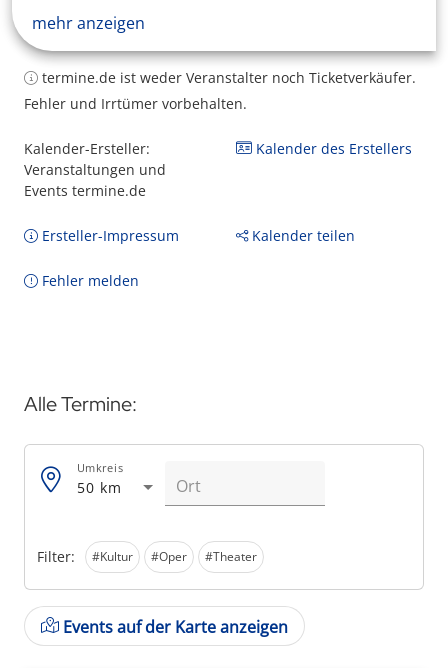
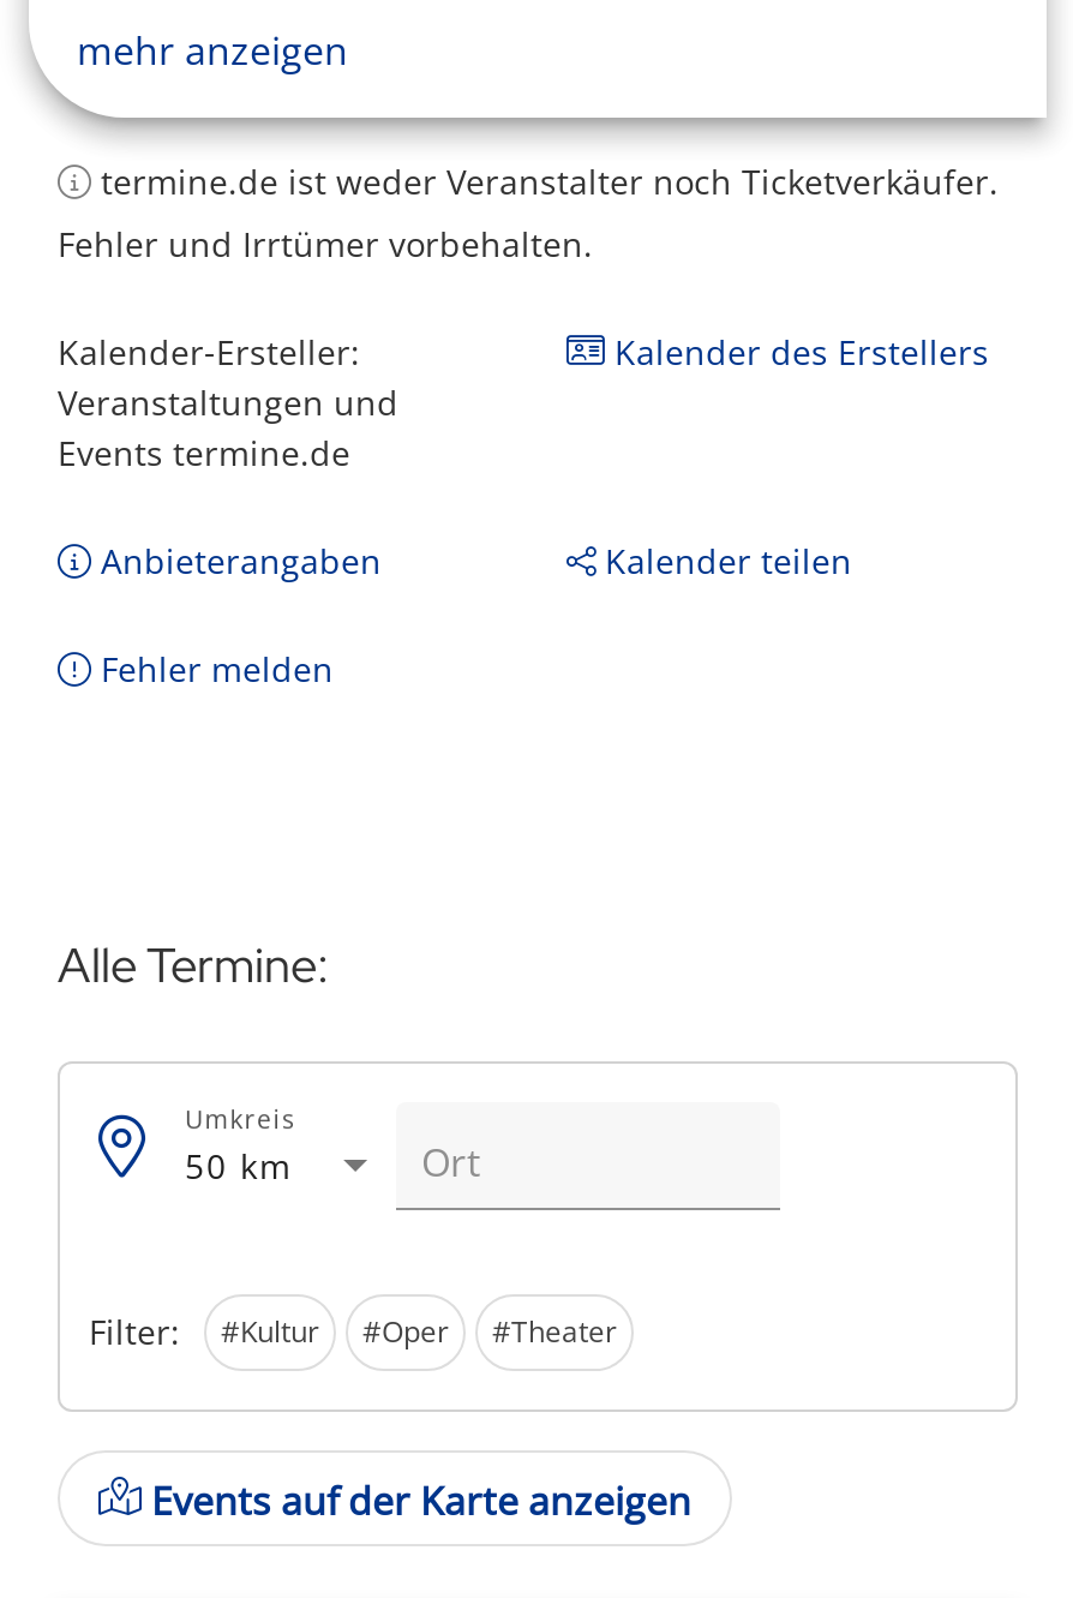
[38,226,179,245] Ersteller-Impressum -> [91,538,382,583] Anbieterangaben

